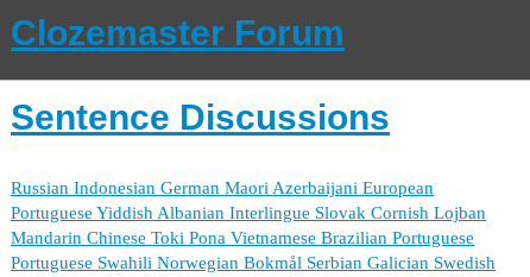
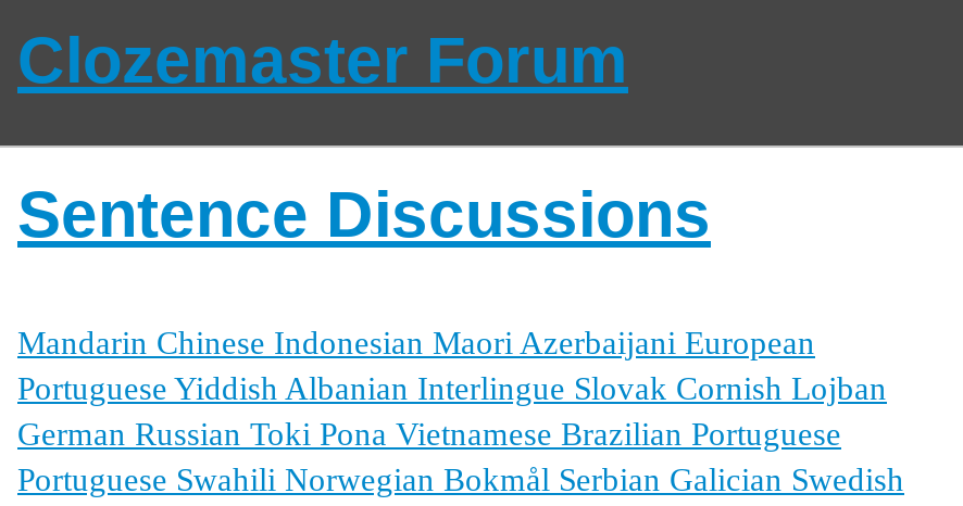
[11,178,434,197] Russian Indonesian German Maori Azerbaijani European -> [17,326,815,360] Mandarin Chinese Indonesian Maori Azerbaijani European
[11,228,474,247] Mandarin Chinese Toki Pona Vietnamese Brazilian Portuguese -> [17,417,841,452] German Russian Toki Pona Vietnamese Brazilian Portuguese

